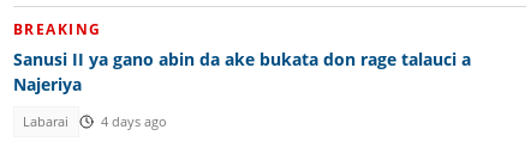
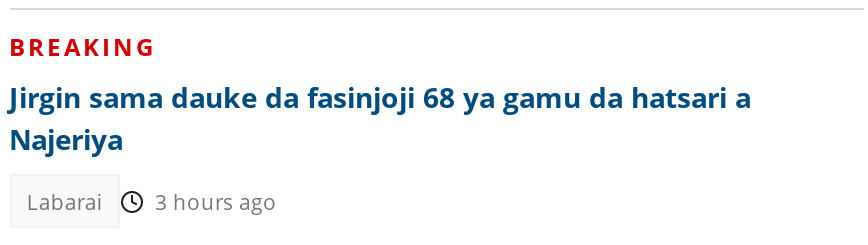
[13,48,470,70] Sanusi II ya gano abin da ake bukata don rage talauci a -> [9,77,751,115] Jirgin sama dauke da fasinjoji 68 ya gamu da hatsari a
[23,114,166,130] Labarai 4 days ago -> [27,187,277,215] Labarai 3 hours ago

